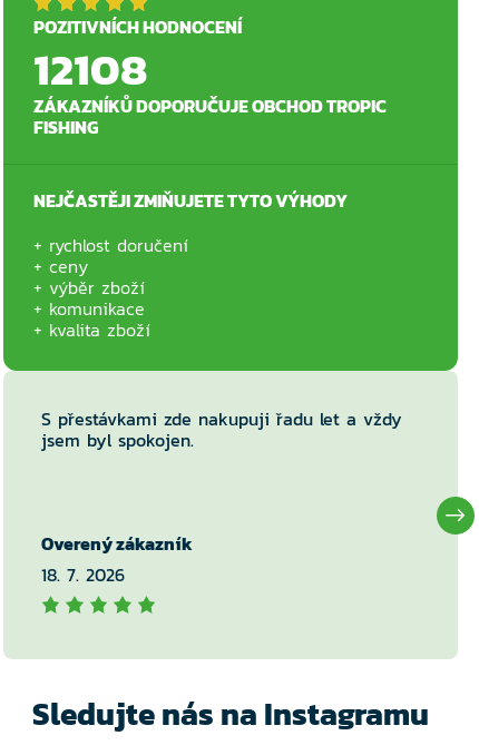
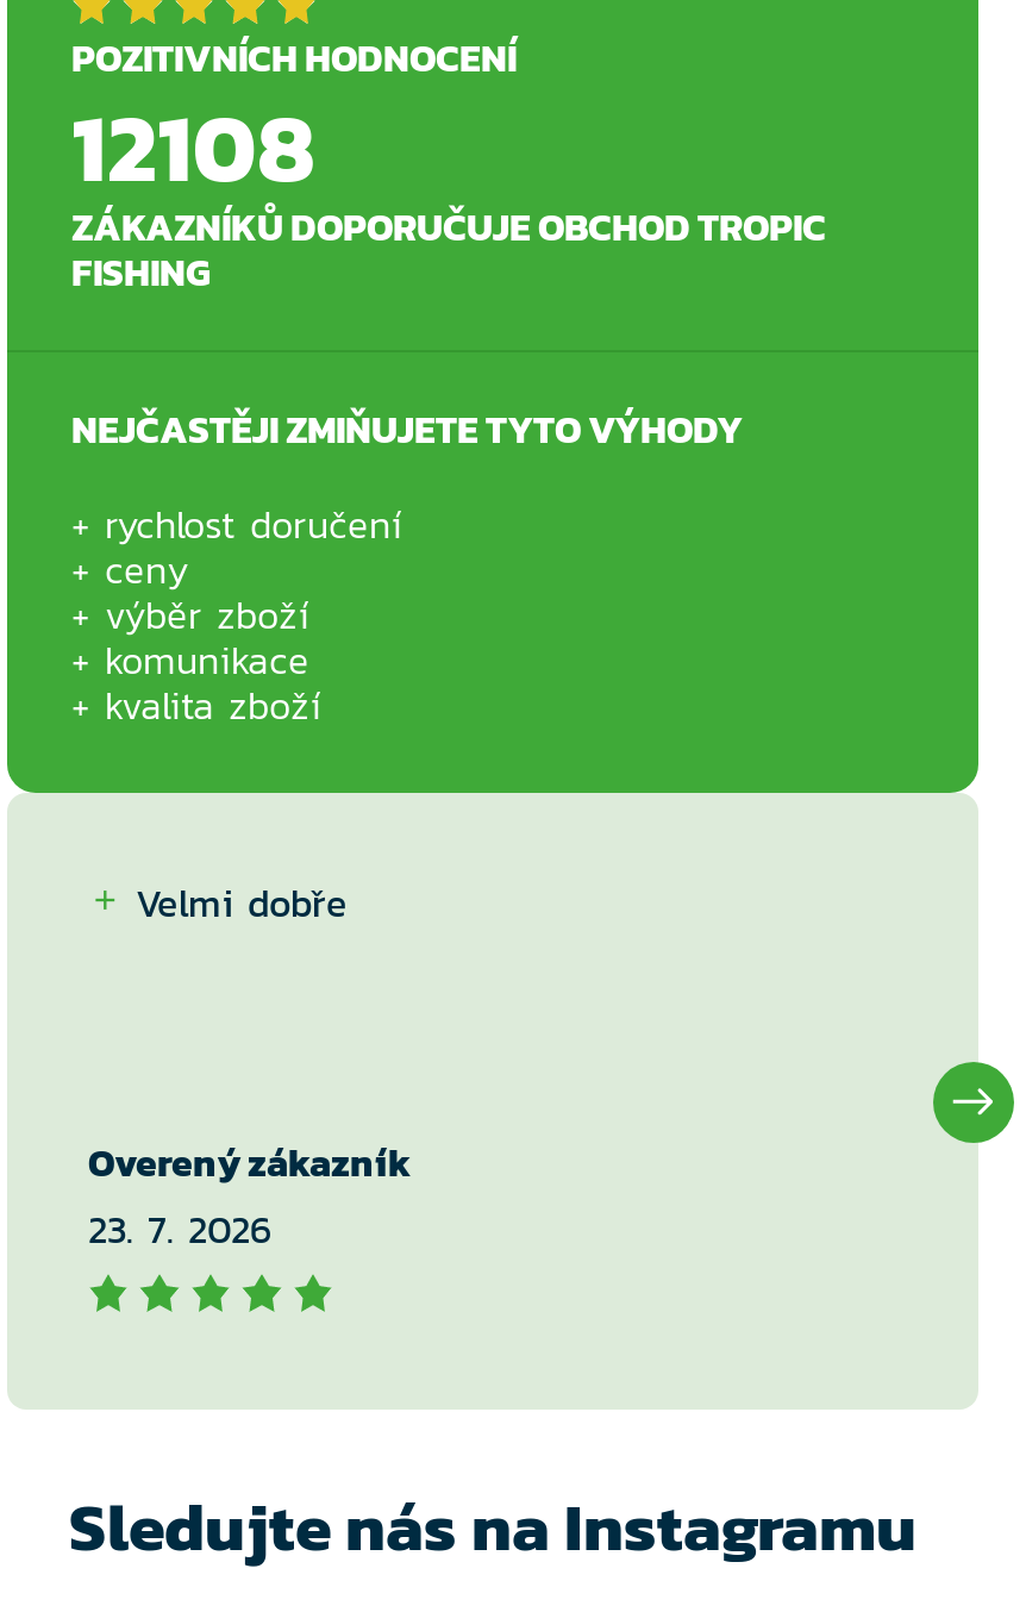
[41,405,402,453] S přestávkami zde nakupuji řadu let a vždy | jsem byl spokojen. -> [136,874,348,931] Velmi dobře
[41,561,125,588] 18. 7. 2026 -> [88,1200,271,1257] 23. 7. 2026

